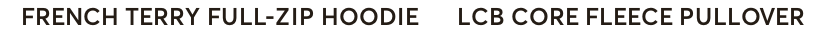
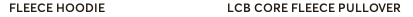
[21,6,419,30] FRENCH TERRY FULL-ZIP HOODIE -> [9,3,105,15] FLEECE HOODIE

